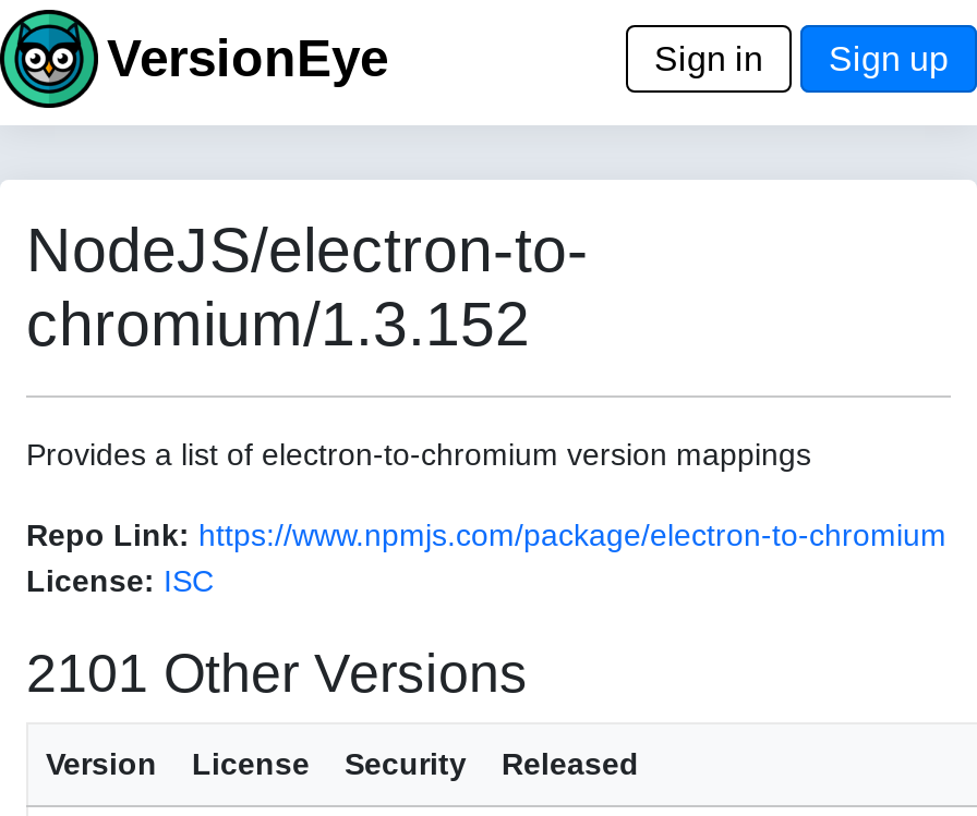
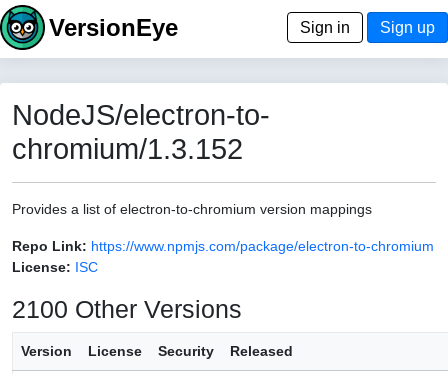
[26,642,528,703] 2101 Other Versions -> [12,295,242,323] 2100 Other Versions

